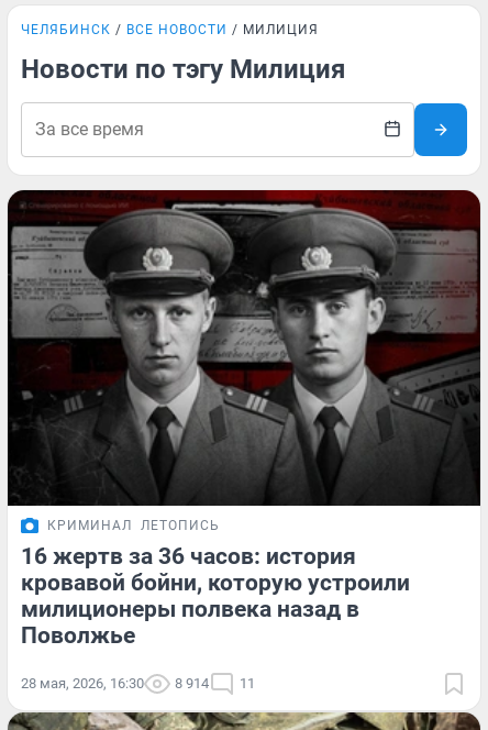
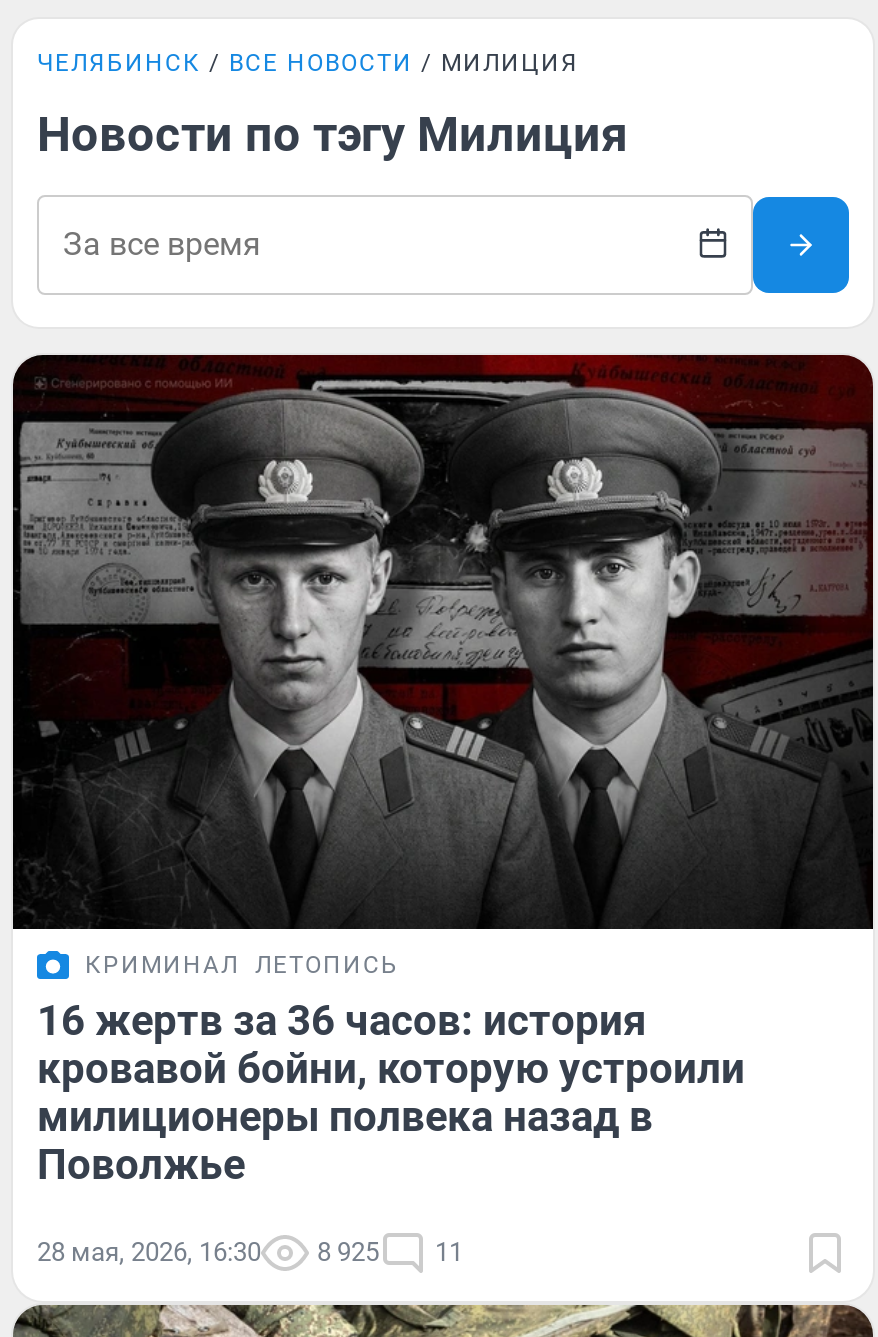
[21,675,255,691] 28 мая, 2026, 16:30 8 914 11 -> [37,1236,463,1266] 28 мая, 2026, 16:30 8 925 11

